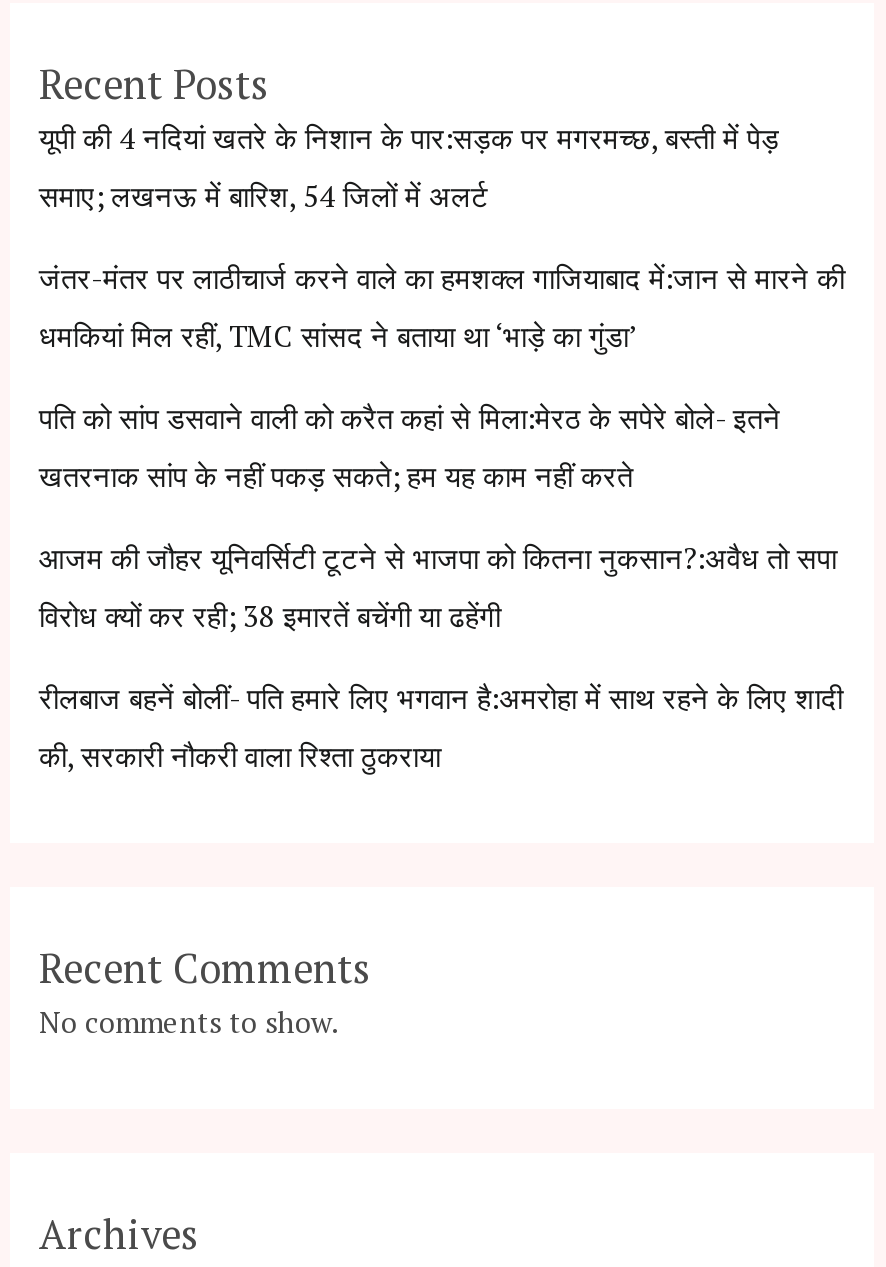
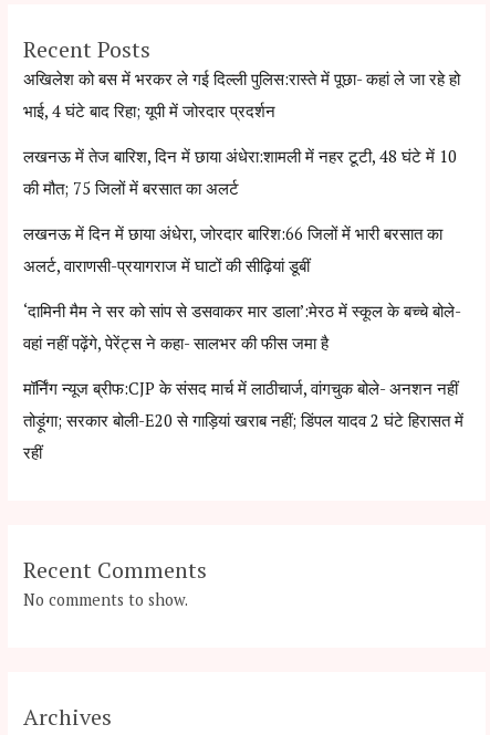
[39,119,845,775] यूपी की 4 नदियां खतरे के निशान के पार:सड़क पर मगरमच्छ, बस्ती में पेड़ | समाए; लखनऊ में बारिश, 54 जिलों में अलर्ट | जंतर-मंतर पर लाठीचार्ज करने वाले का हमशक्ल गाजियाबाद में:जान से मारने की | धमकियां मिल रहीं, TMC सांसद ने बताया था ‘भाड़े का गुंडा’ | पति को सांप डसवाने वाली को करैत कहां से मिला:मेरठ के सपेरे बोले- इतने | खतरनाक सांप के नहीं पकड़ सकते; हम यह काम नहीं करते | आजम की जौहर यूनिवर्सिटी टूटने से भाजपा को कितना नुकसान?:अवैध तो सपा | विरोध क्यों कर रही; 38 इमारतें बचेंगी या ढहेंगी | रीलबाज बहनें बोलीं- पति हमारे लिए भगवान है:अमरोहा में साथ रहने के लिए शादी | की, सरकारी नौकरी वाला रिश्ता ठुकराया -> [24,68,464,463] अखिलेश को बस में भरकर ले गई दिल्ली पुलिस:रास्ते में पूछा- कहां ले जा रहे हो | भाई, 4 घंटे बाद रिहा; यूपी में जोरदार प्रदर्शन | लखनऊ में तेज बारिश, दिन में छाया अंधेरा:शामली में नहर टूटी, 48 घंटे में 10 | की मौत; 75 जिलों में बरसात का अलर्ट | लखनऊ में दिन में छाया अंधेरा, जोरदार बारिश:66 जिलों में भारी बरसात का | अलर्ट, वाराणसी-प्रयागराज में घाटों की सीढ़ियां डूबीं | ‘दामिनी मैम ने सर को सांप से डसवाकर मार डाला’:मेरठ में स्कूल के बच्चे बोले- | वहां नहीं पढ़ेंगे, पेरेंट्स ने कहा- सालभर की फीस जमा है | मॉर्निंग न्यूज ब्रीफ:CJP के संसद मार्च में लाठीचार्ज, वांगचुक बोले- अनशन नहीं | तोड़ूंगा; सरकार बोली-E20 से गाड़ियां खराब नहीं; डिंपल यादव 2 घंटे हिरासत में | रहीं

